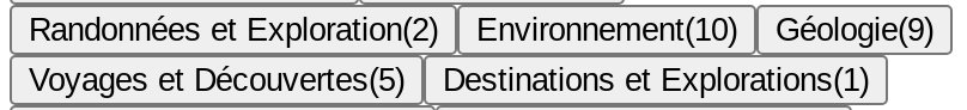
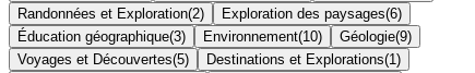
none -> [17,5,402,44] Exploration des paysages(6) | Éducation géographique(3)

